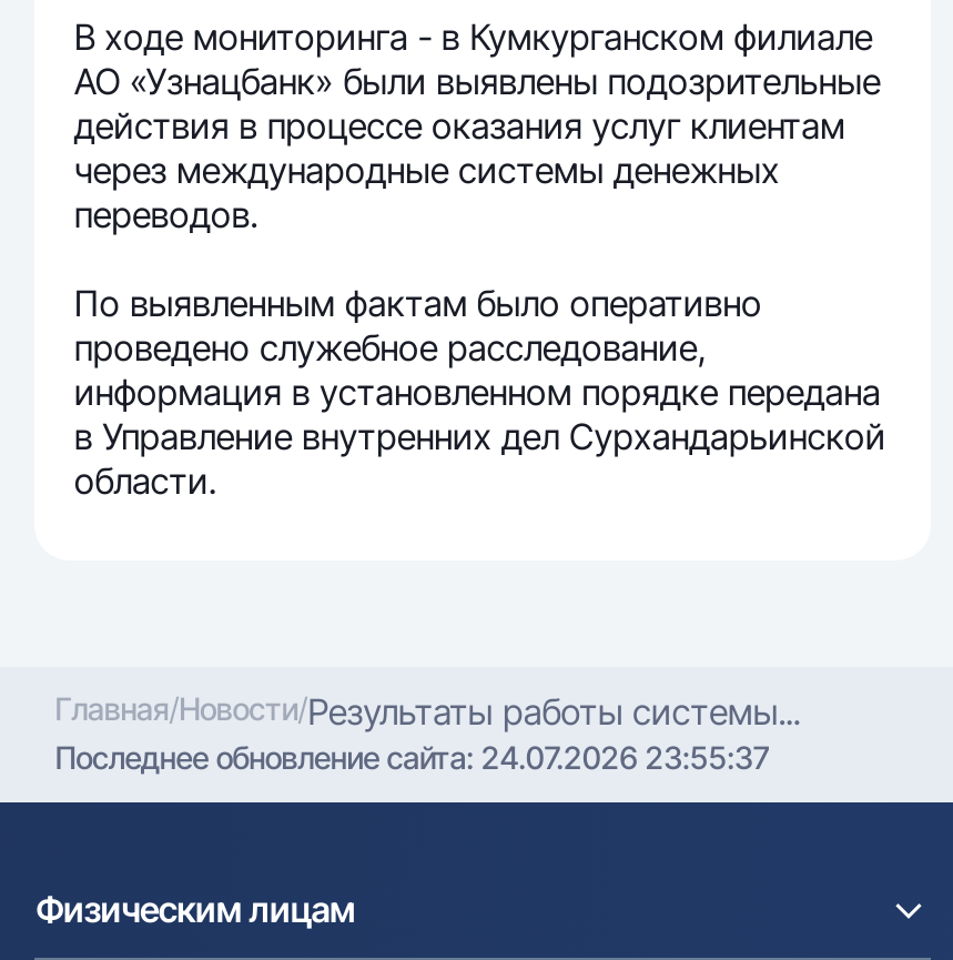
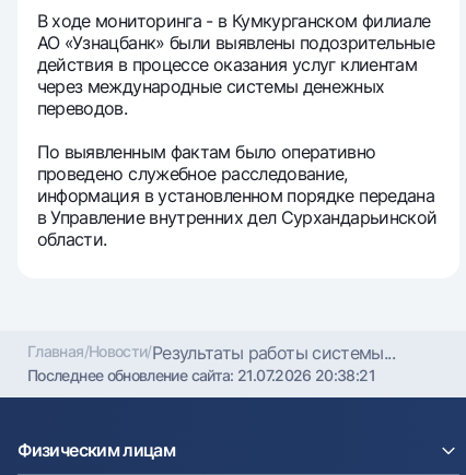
[54,739,769,777] Последнее обновление сайта: 24.07.2026 23:55:37 -> [27,366,375,385] Последнее обновление сайта: 21.07.2026 20:38:21

